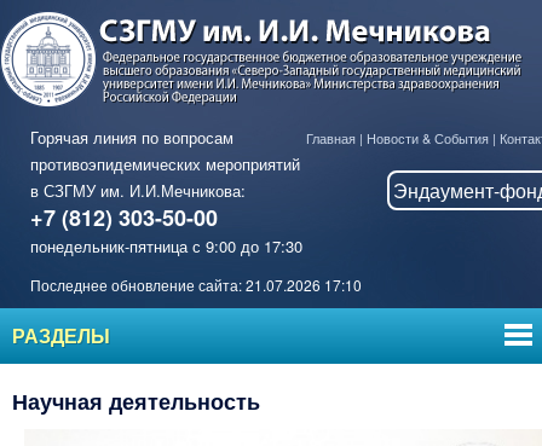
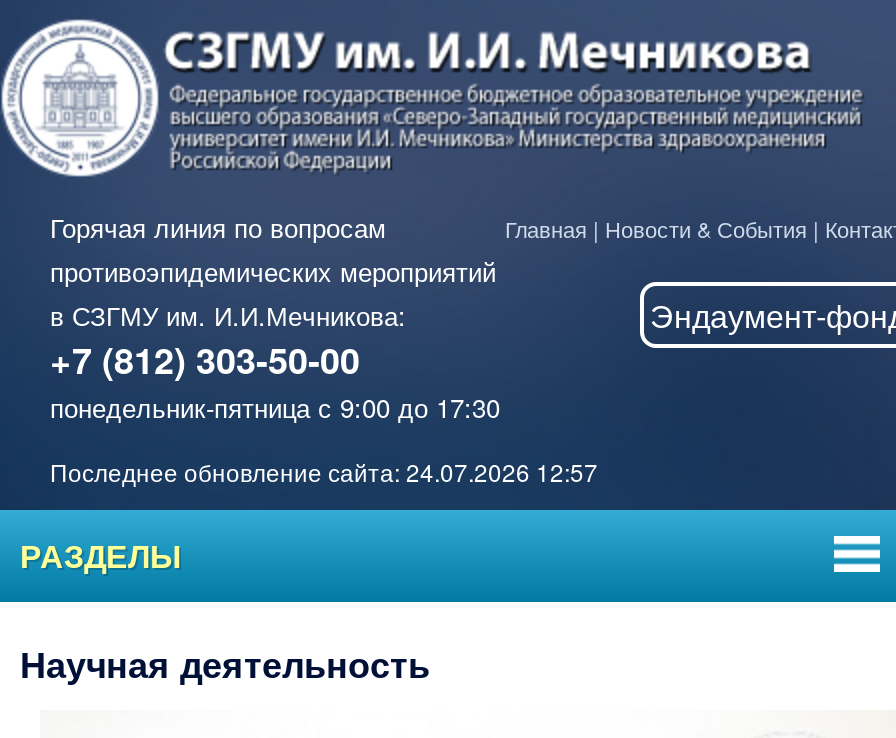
[30,274,362,295] Последнее обновление сайта: 21.07.2026 17:10 -> [50,454,598,488] Последнее обновление сайта: 24.07.2026 12:57

